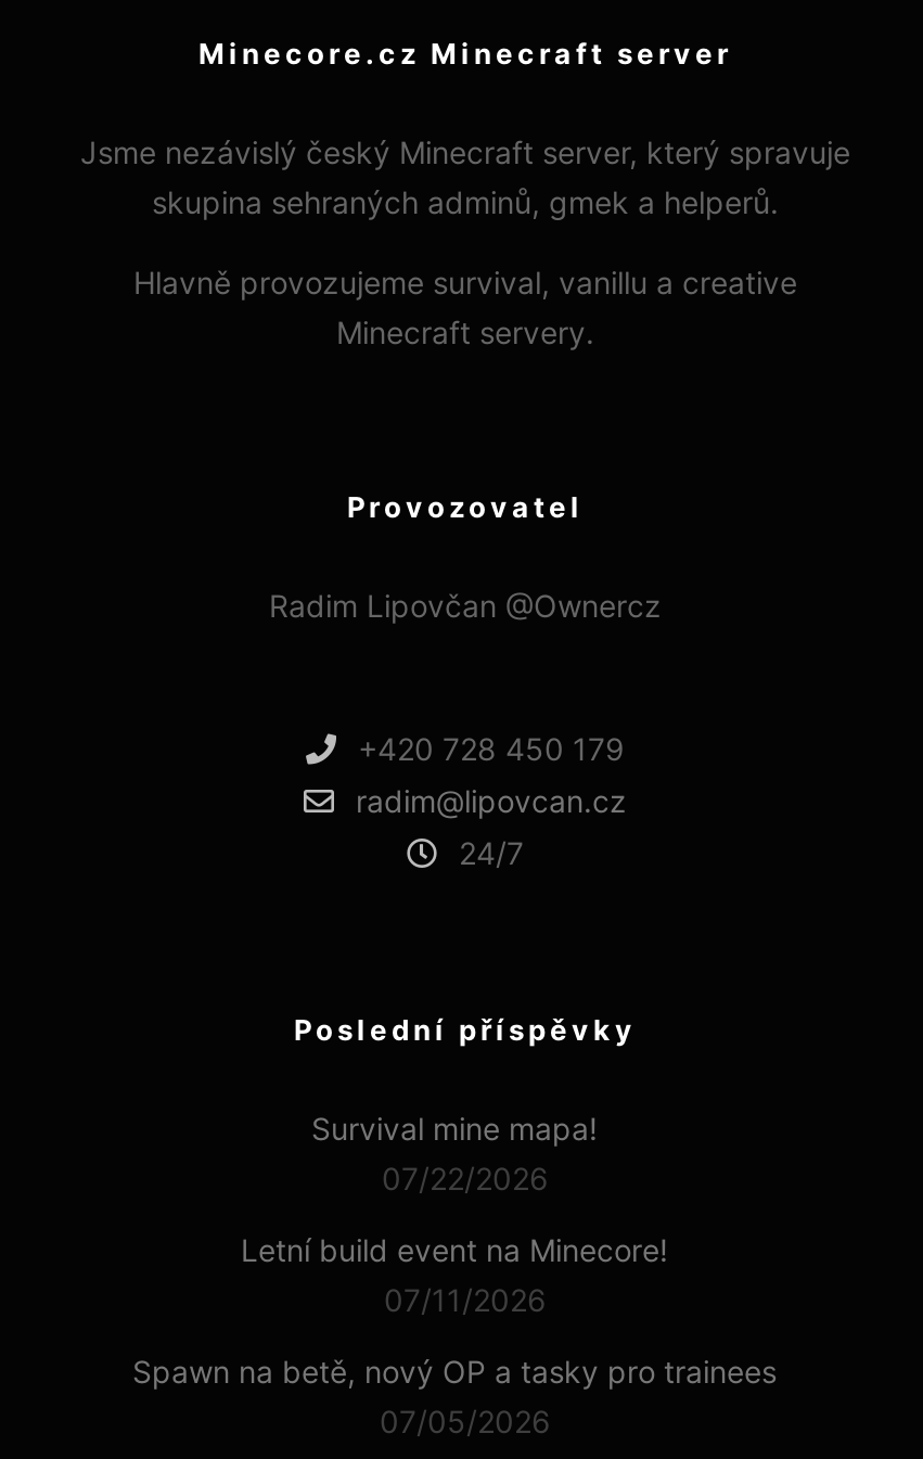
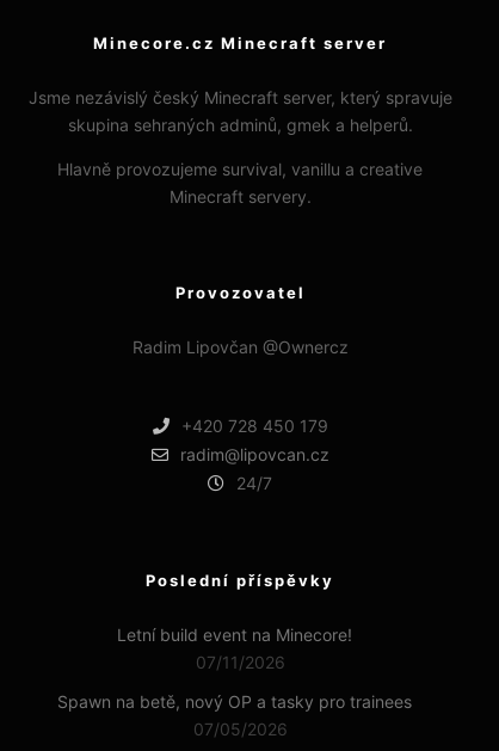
[311,1111,598,1197] Survival mine mapa! | 07/22/2026 -> none

